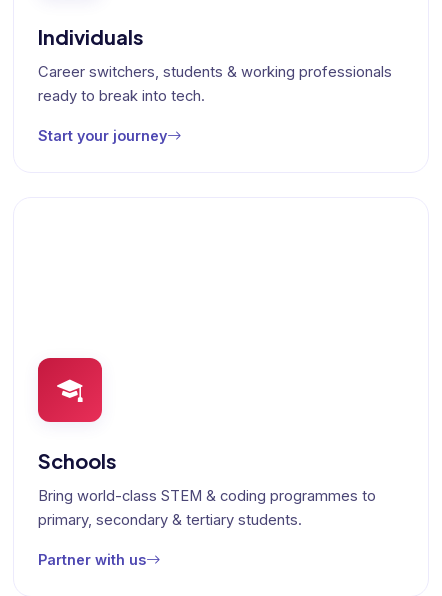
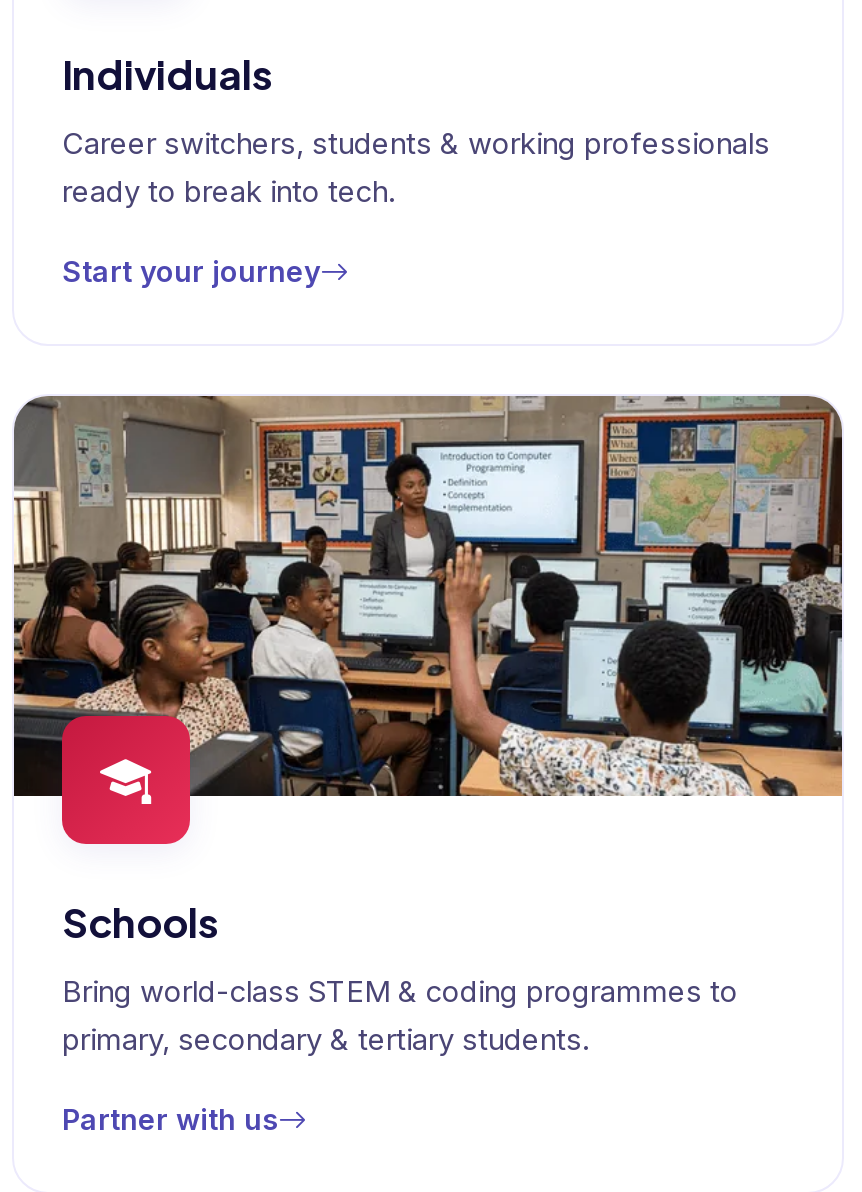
none -> [12,394,844,798] [image]

